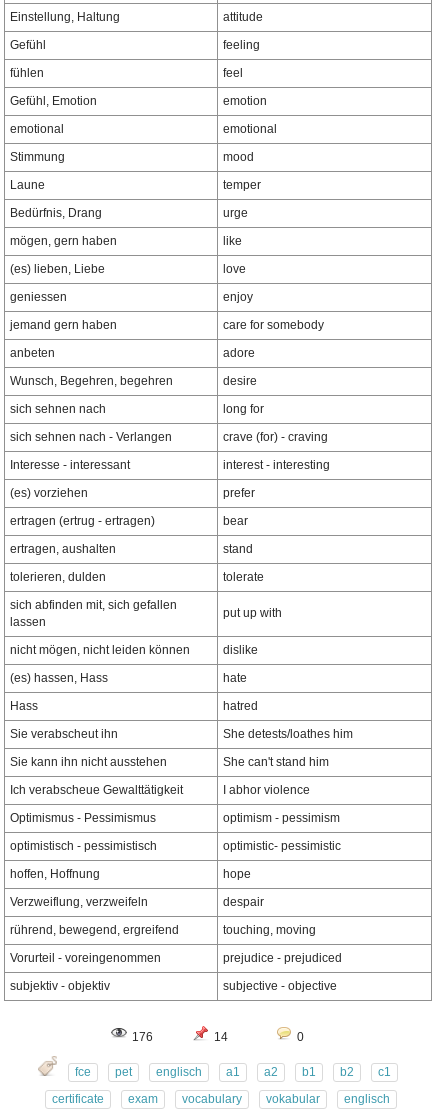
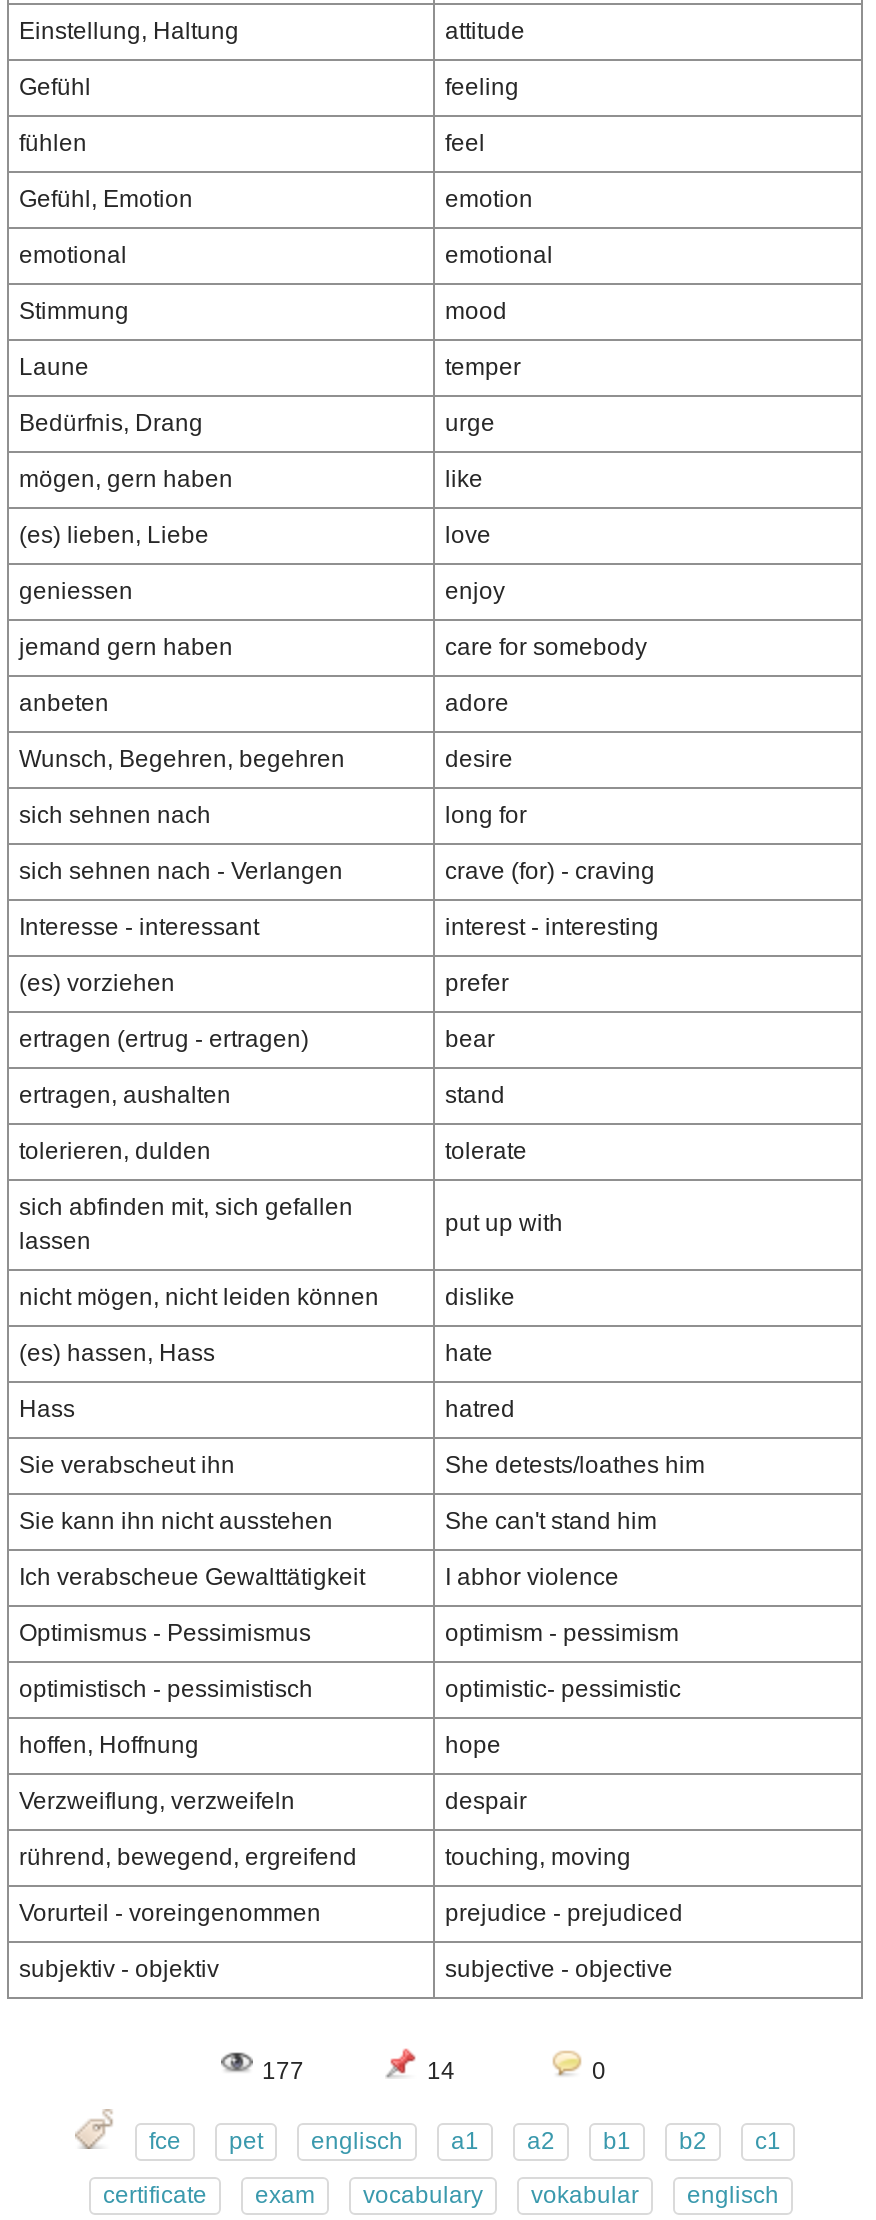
[131,1030,152,1044] 176 -> [262,2057,304,2085] 177

